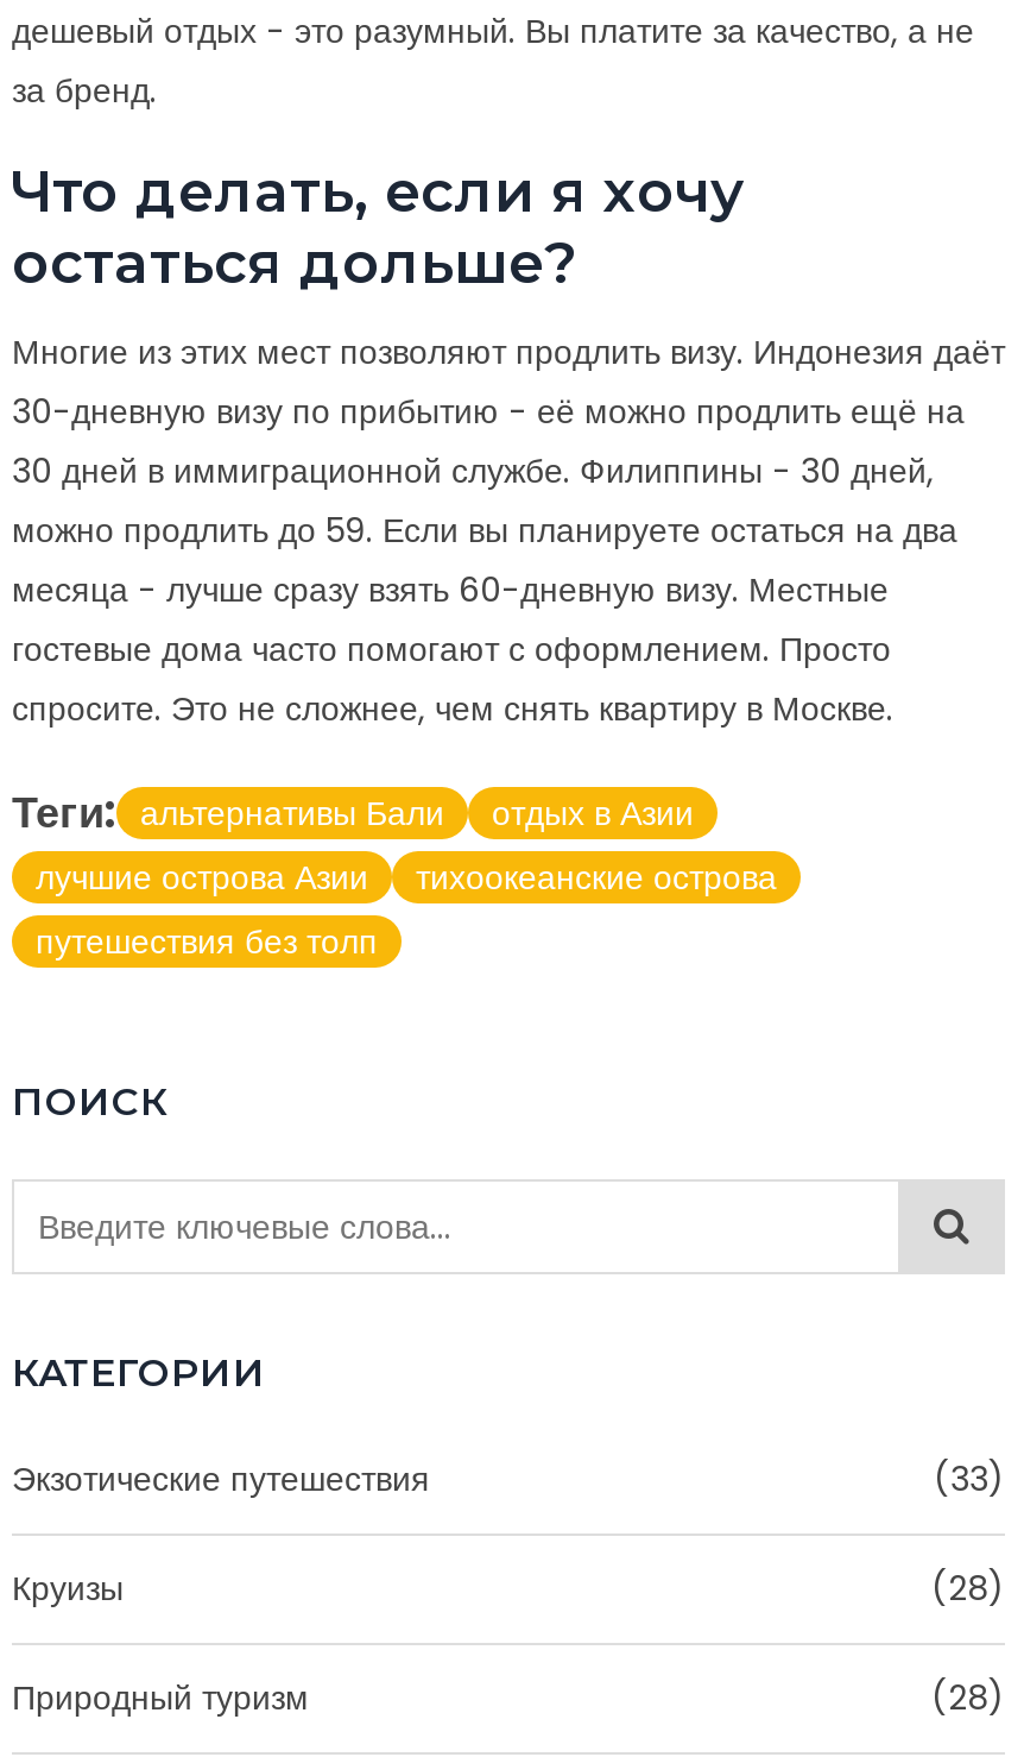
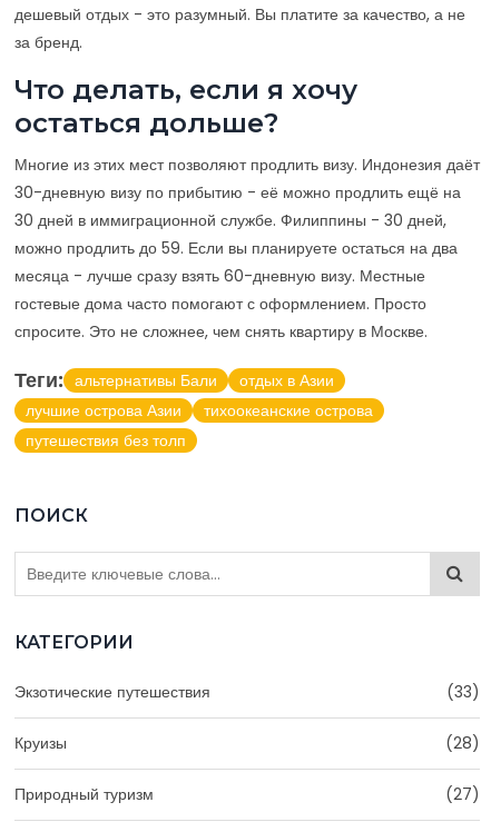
[931,1675,1005,1722] (28) -> [445,784,480,806] (27)

